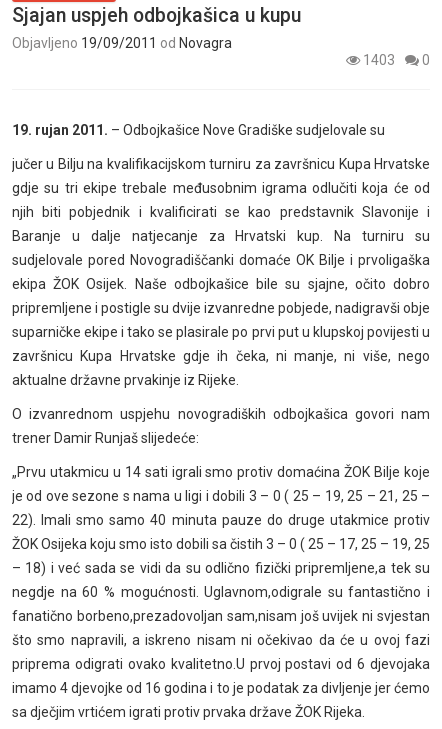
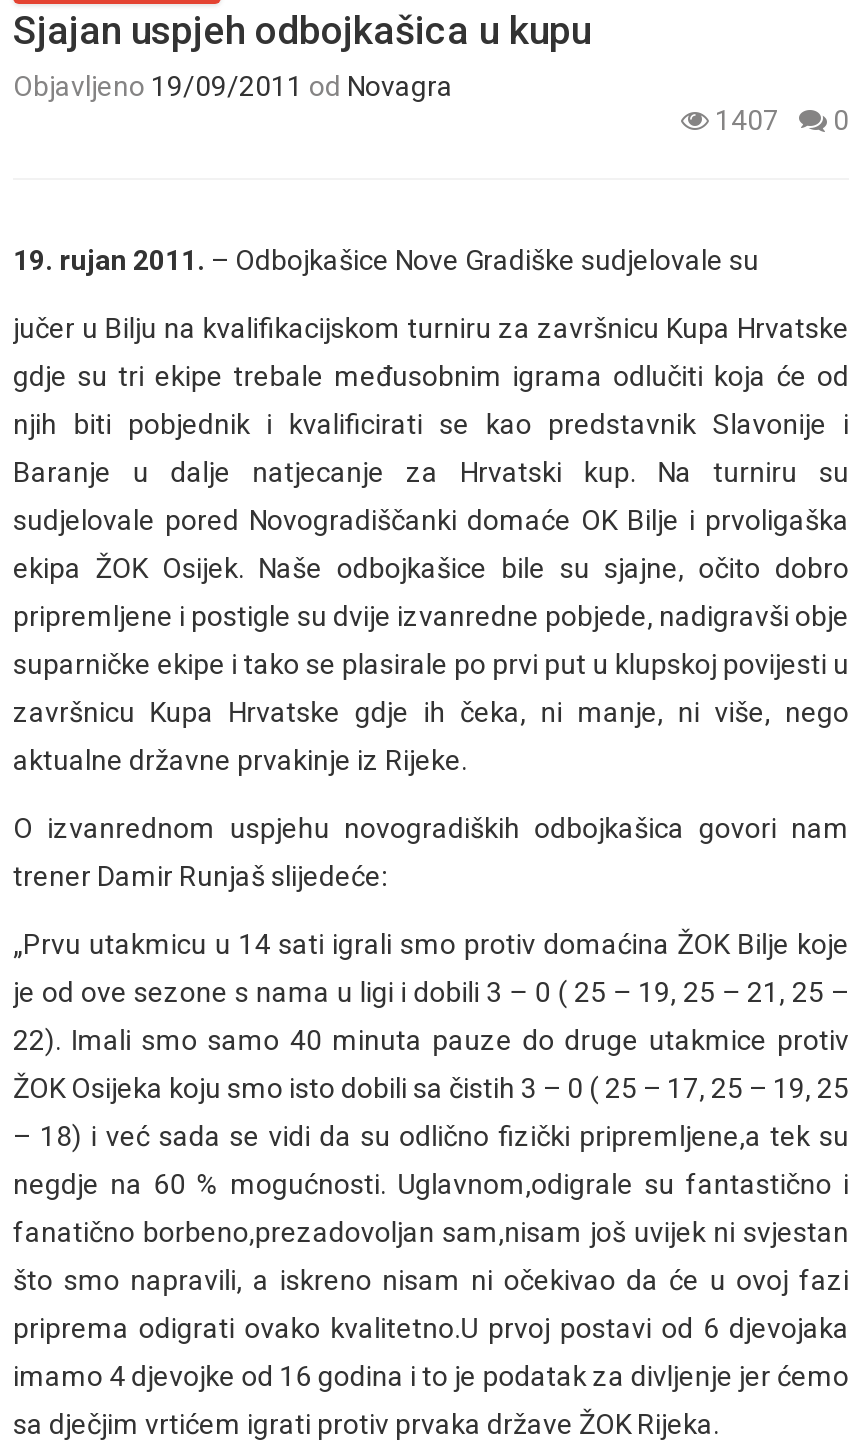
[360,52,430,68] 1403 0 -> [709,105,849,137] 1407 0

